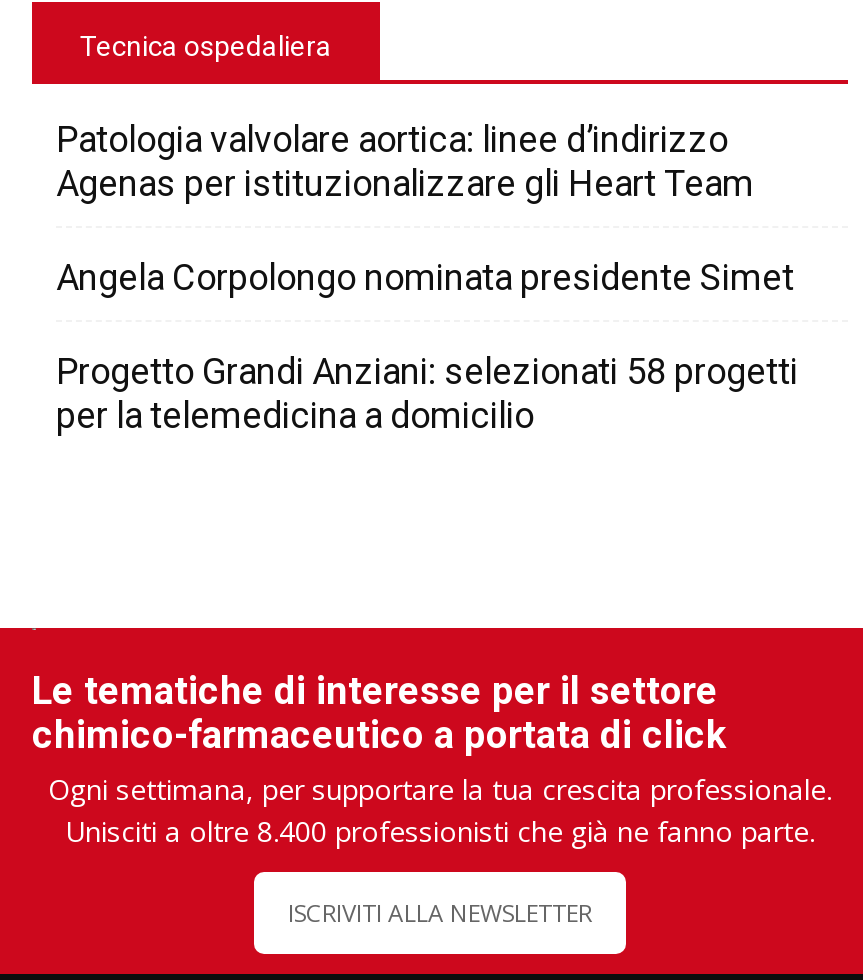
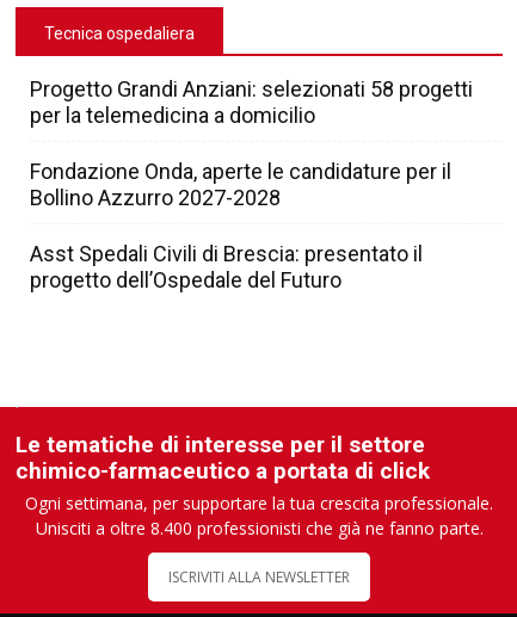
[56,118,794,298] Patologia valvolare aortica: linee d’indirizzo | Agenas per istituzionalizzare gli Heart Team | Angela Corpolongo nominata presidente Simet -> none
moved [56,350,798,436] -> [30,76,473,128]: Progetto Grandi Anziani: selezionati 58 progetti | per la telemedicina a domicilio
none -> [30,159,451,293] Fondazione Onda, aperte le candidature per il | Bollino Azzurro 2027-2028 | Asst Spedali Civili di Brescia: presentato il | progetto dell’Ospedale del Futuro

